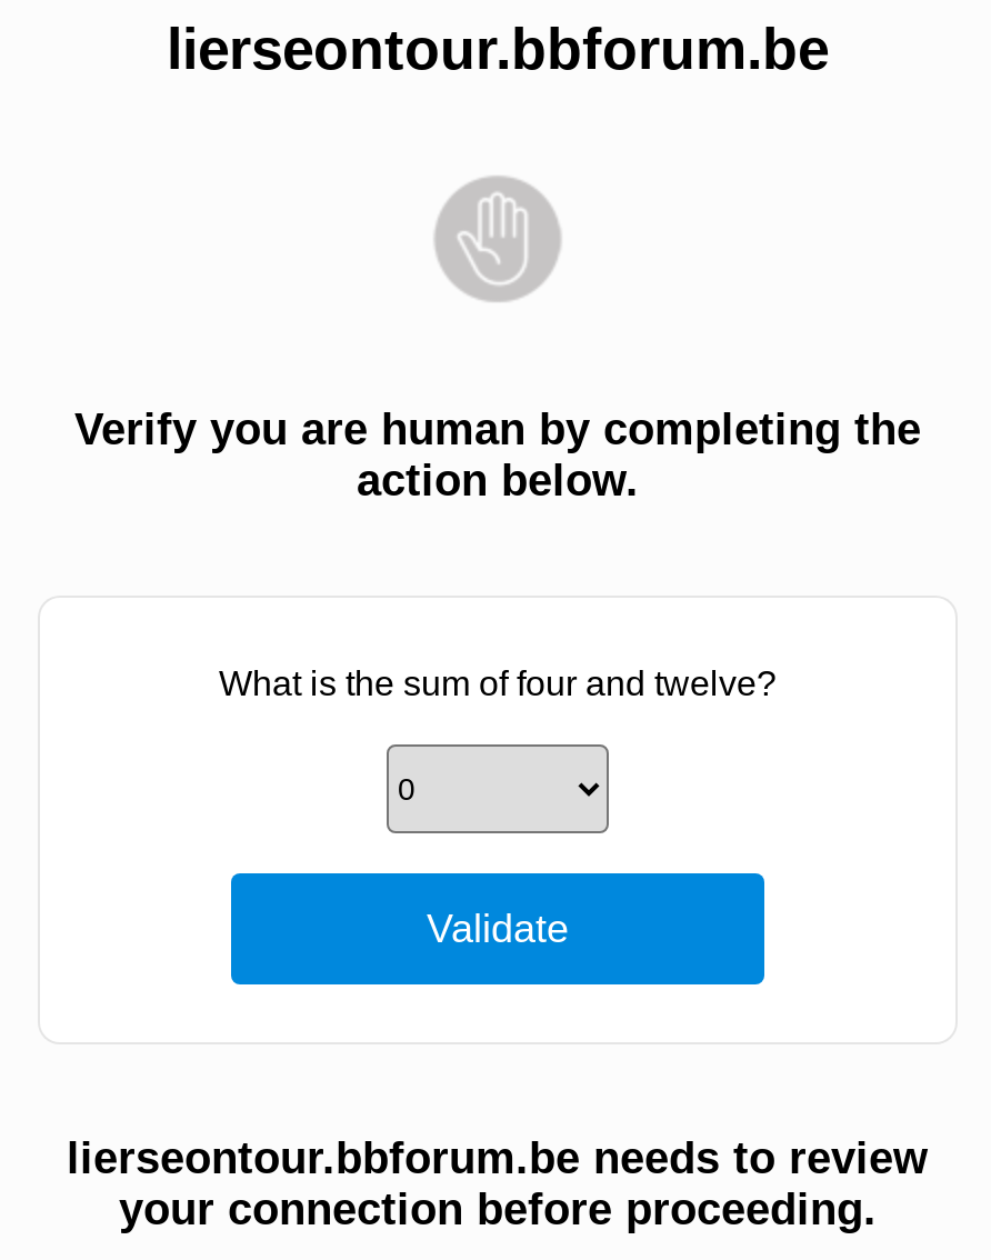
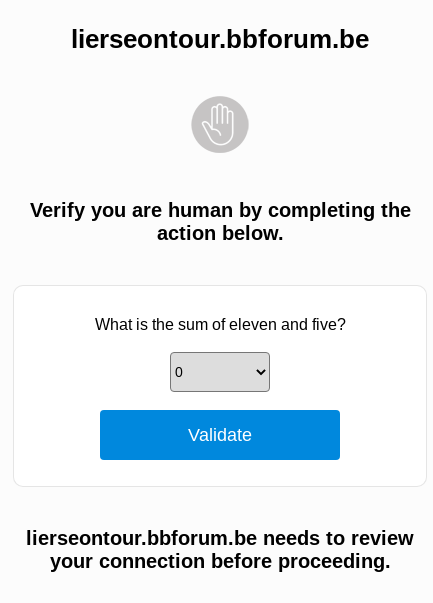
[219,664,777,702] What is the sum of four and twelve? -> [94,316,345,333] What is the sum of eleven and five?

